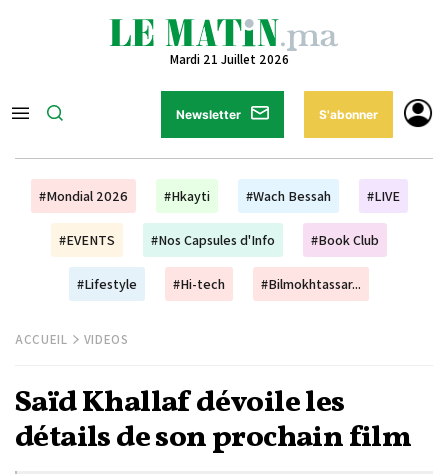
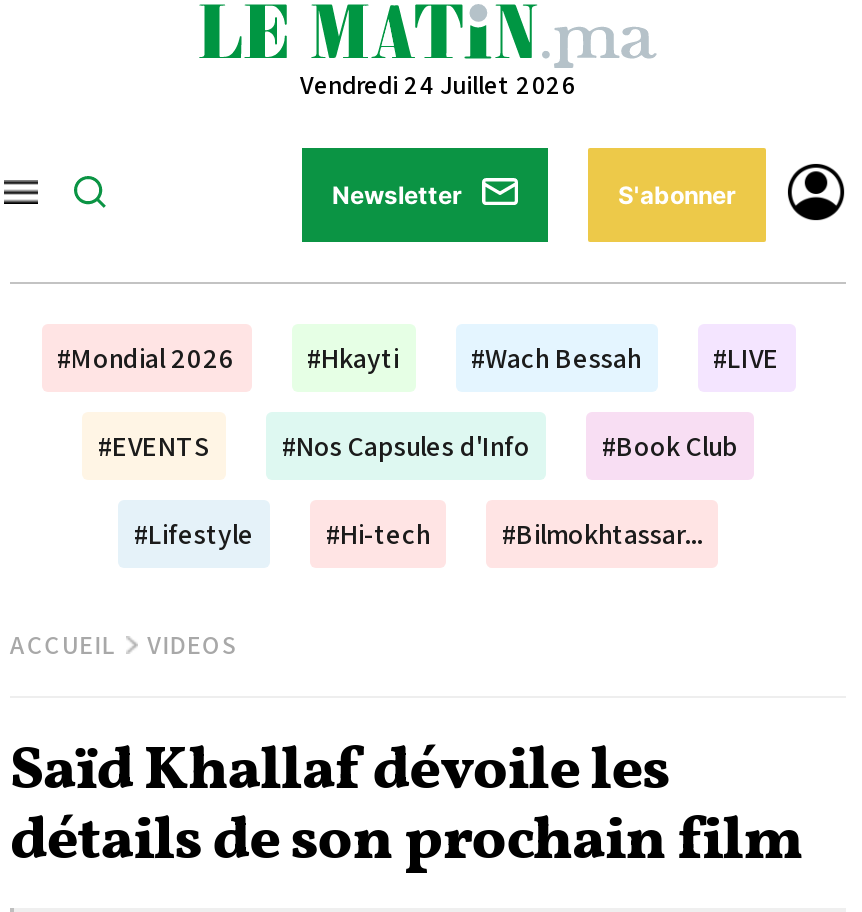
[169,51,288,68] Mardi 21 Juillet 2026 -> [300,68,576,102] Vendredi 24 Juillet 2026

